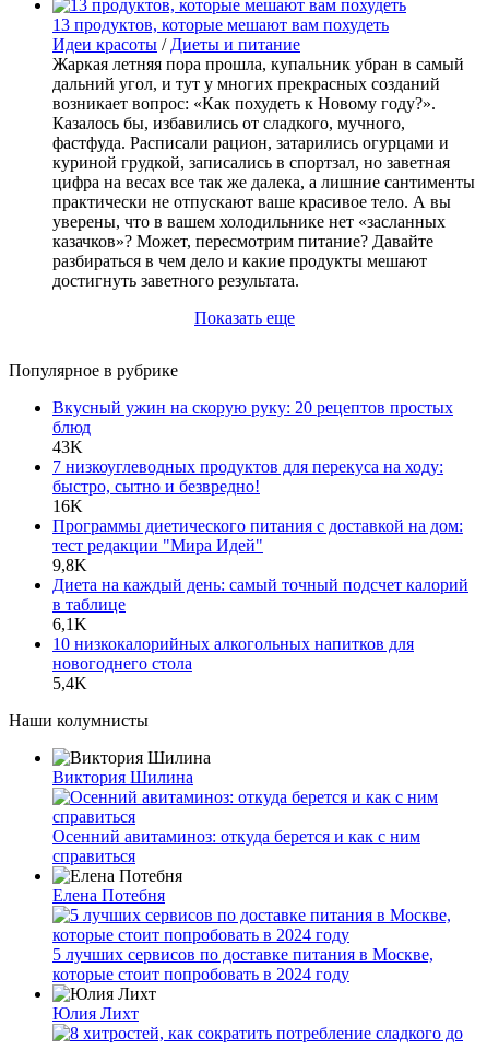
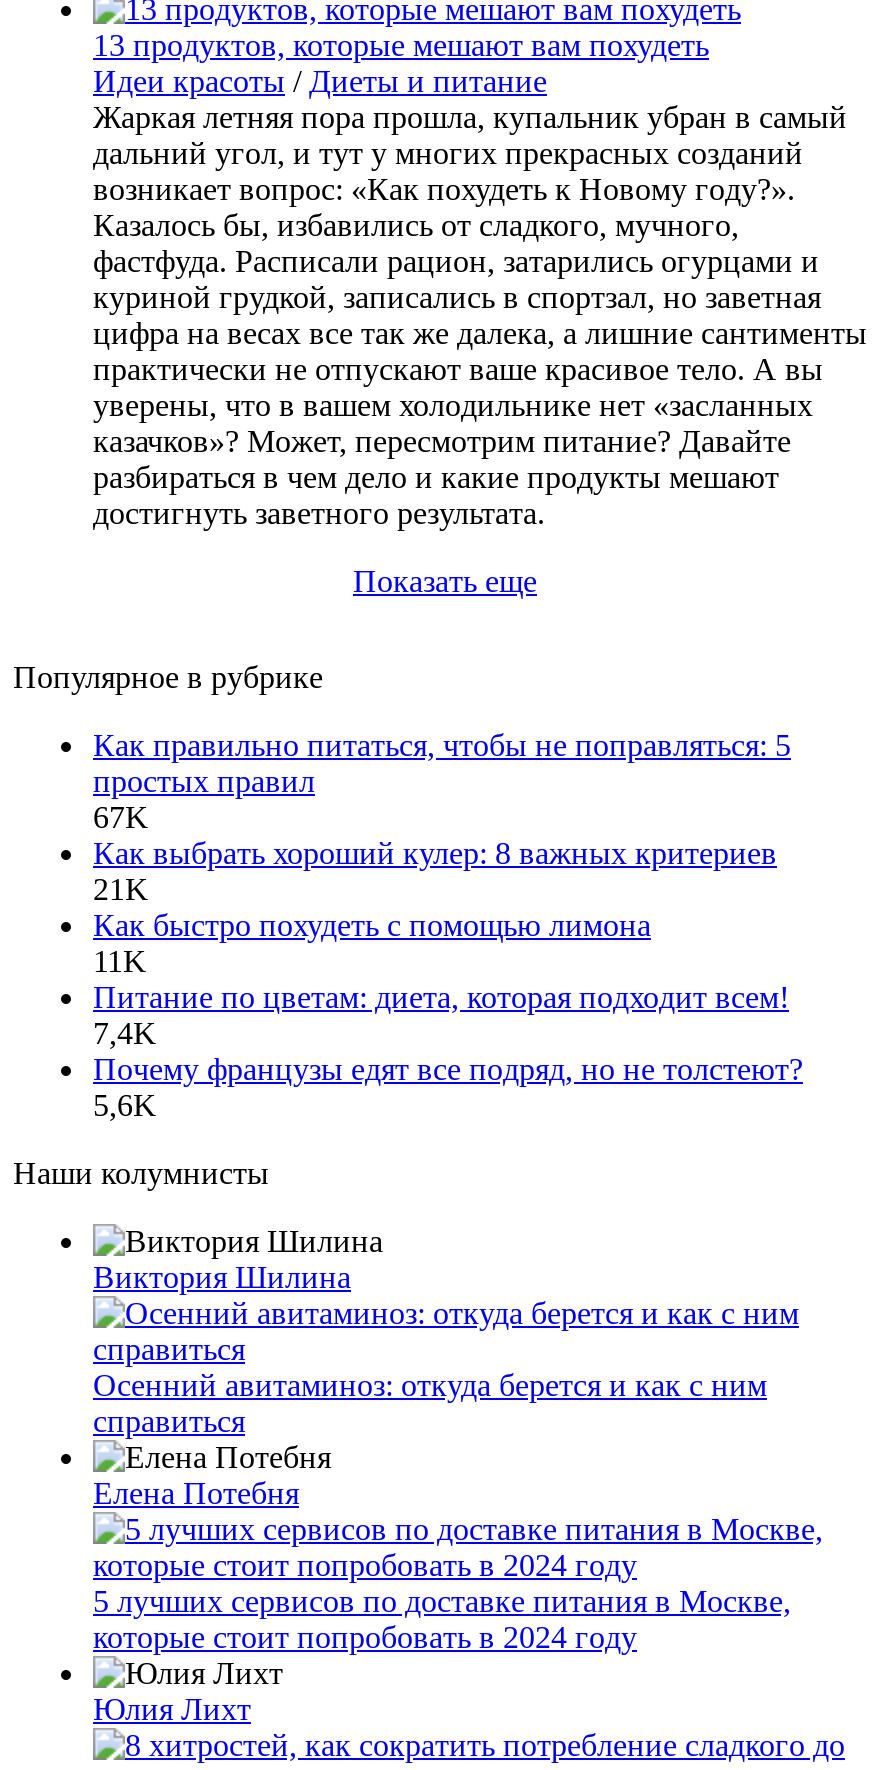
[52,398,468,692] Вкусный ужин на скорую руку: 20 рецептов простых | блюд | 43K | 7 низкоуглеводных продуктов для перекуса на ходу: | быстро, сытно и безвредно! | 16K | Программы диетического питания с доставкой на дом: | тест редакции "Мира Идей" | 9,8K | Диета на каждый день: самый точный подсчет калорий | в таблице | 6,1K | 10 низкокалорийных алкогольных напитков для | новогоднего стола | 5,4K -> [93,728,803,1122] Как правильно питаться, чтобы не поправляться: 5 | простых правил | 67K | Как выбрать хороший кулер: 8 важных критериев | 21K | Как быстро похудеть с помощью лимона | 11K | Питание по цветам: диета, которая подходит всем! | 7,4K | Почему французы едят все подряд, но не толстеют? | 5,6K

